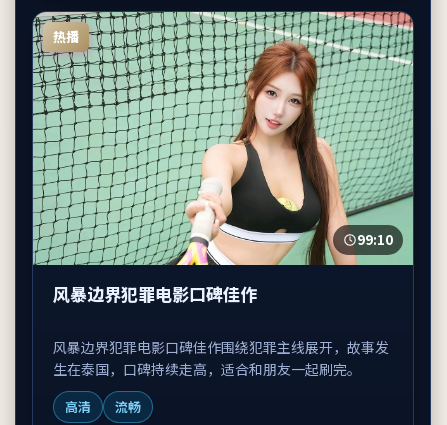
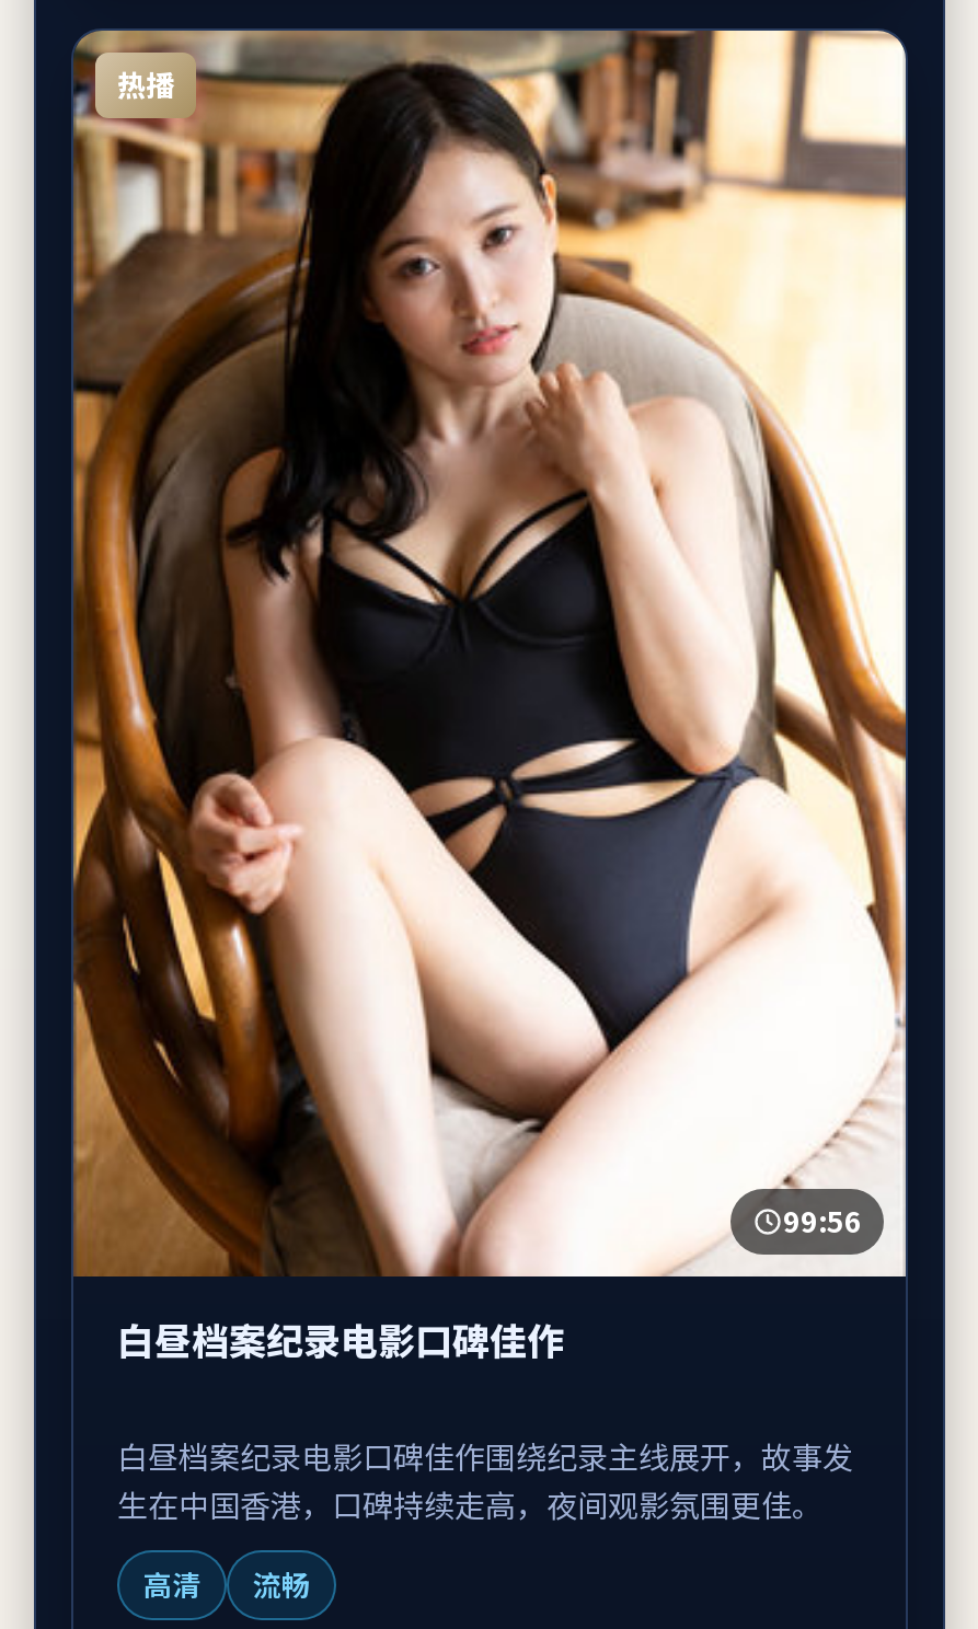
[32,11,414,266] [image] | 99:10 -> [71,28,908,1279] [image] | 99:56
[53,281,257,306] 风暴边界犯罪电影口碑佳作 -> [117,1311,564,1366] 白昼档案纪录电影口碑佳作
[53,337,389,379] 风暴边界犯罪电影口碑佳作围绕犯罪主线展开，故事发 | 生在泰国，口碑持续走高，适合和朋友一起刷完。 -> [117,1433,853,1525] 白昼档案纪录电影口碑佳作围绕纪录主线展开，故事发 | 生在中国香港，口碑持续走高，夜间观影氛围更佳。

